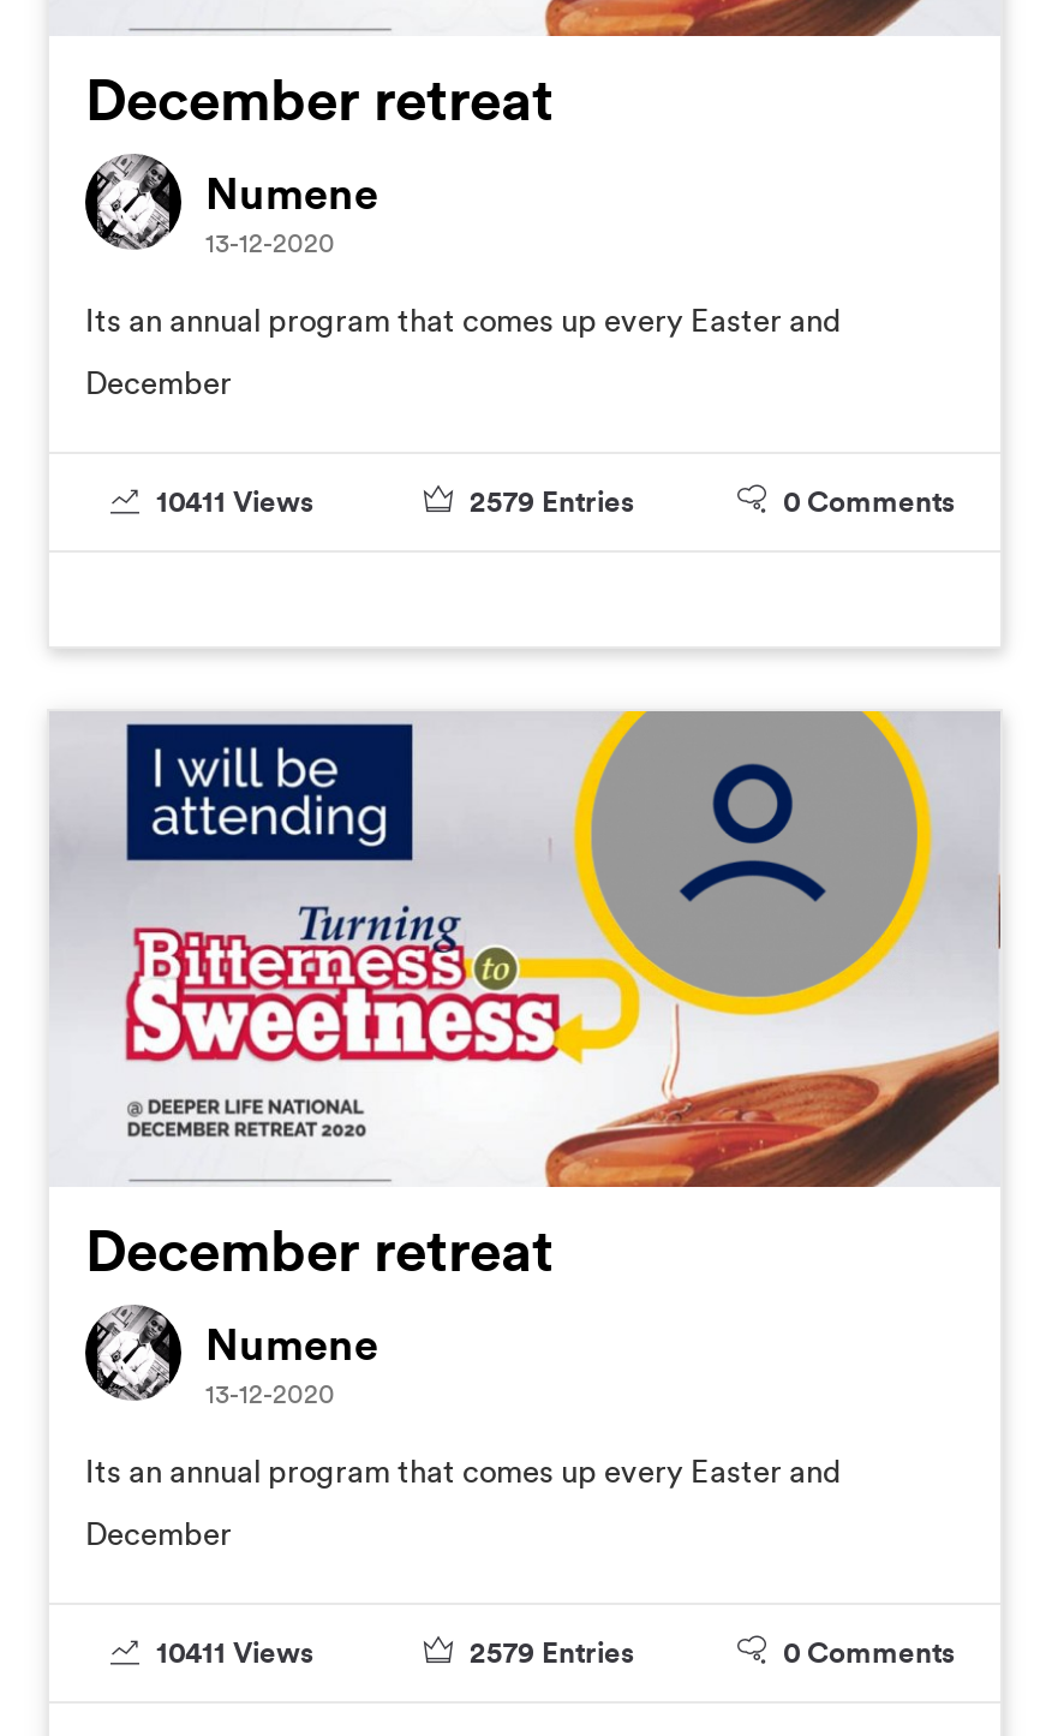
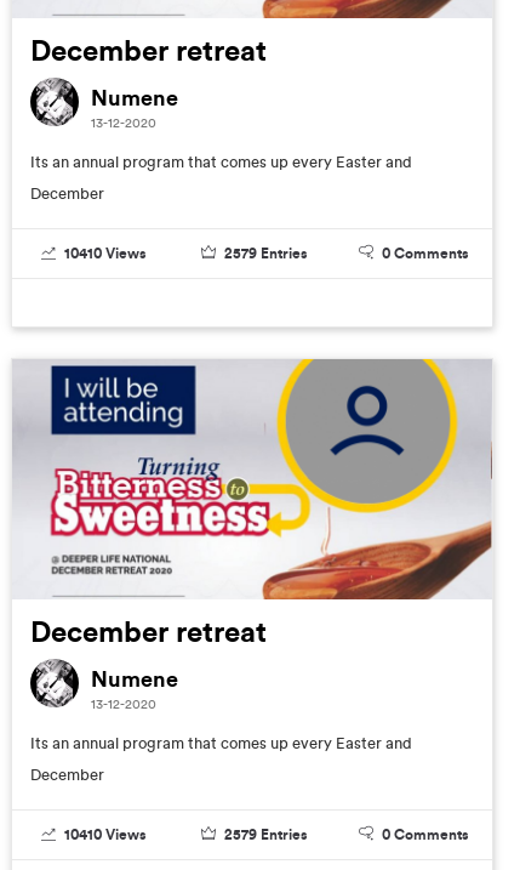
[156,483,315,519] 10411 Views -> [65,244,147,262] 10410 Views
[156,1634,315,1670] 10411 Views -> [65,825,147,843] 10410 Views

